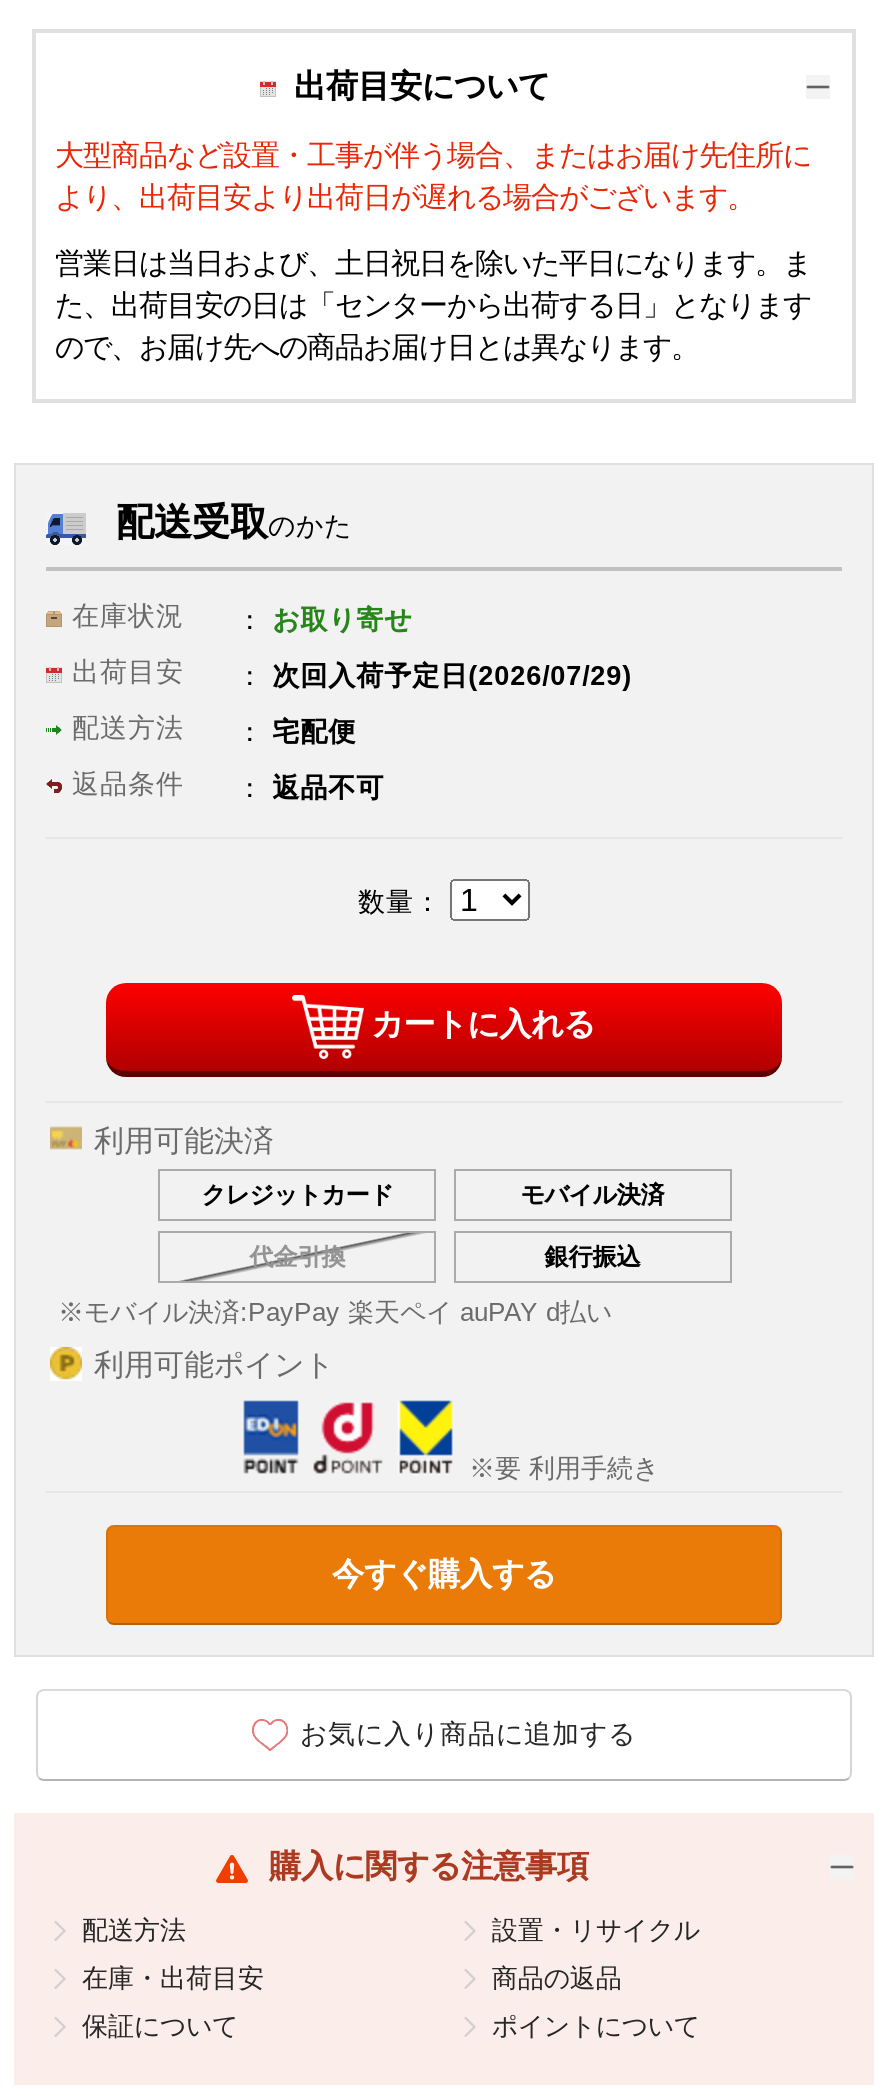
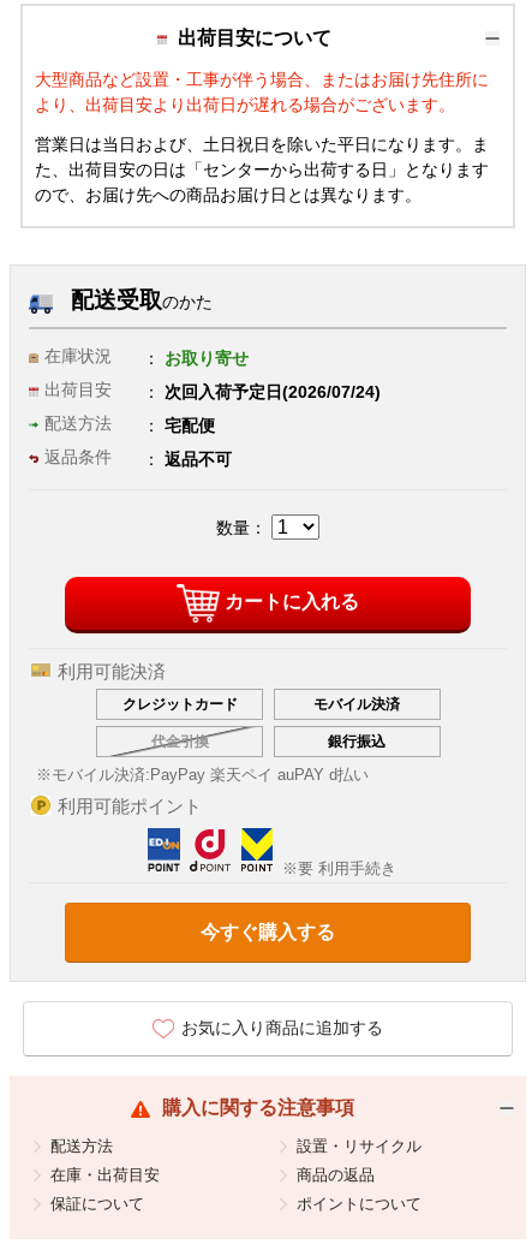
[264,662,632,692] 次回入荷予定日(2026/07/29) -> [160,384,381,402] 次回入荷予定日(2026/07/24)

